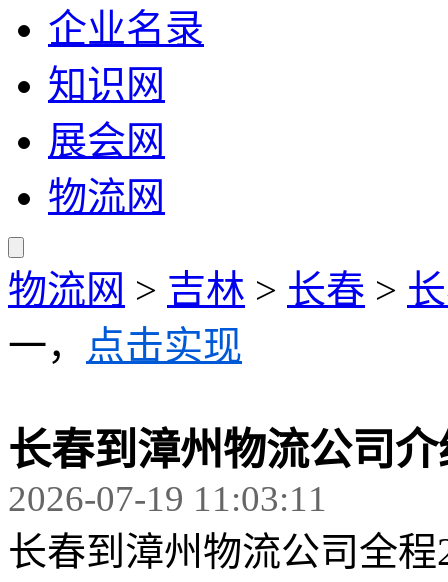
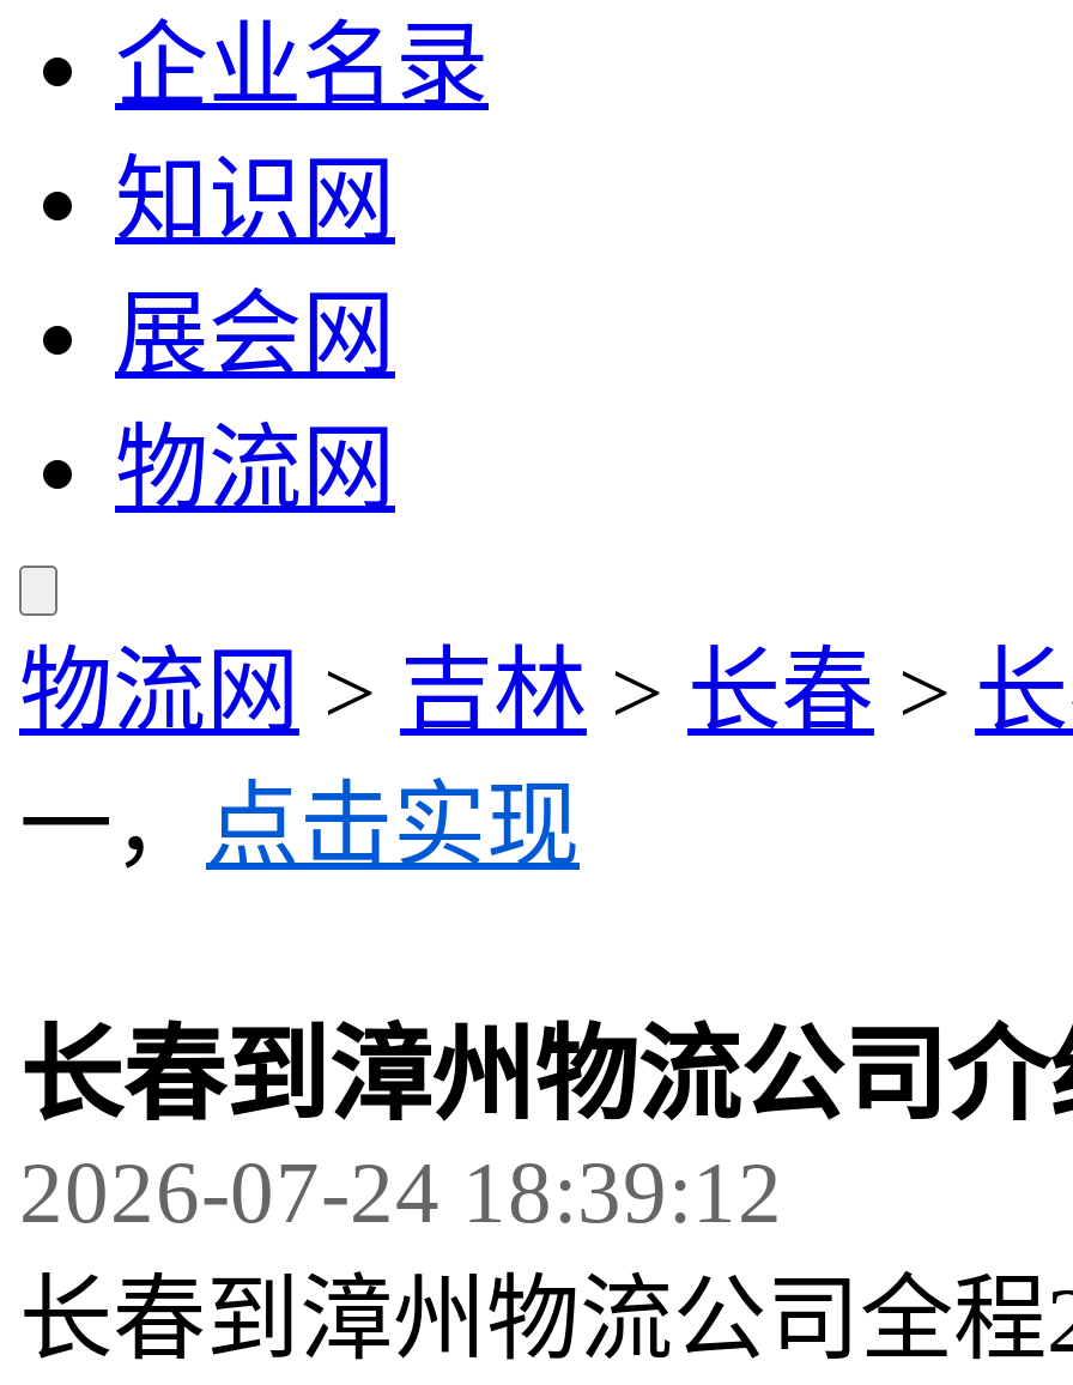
[8,478,327,519] 2026-07-19 11:03:11 -> [19,1143,783,1242] 2026-07-24 18:39:12

